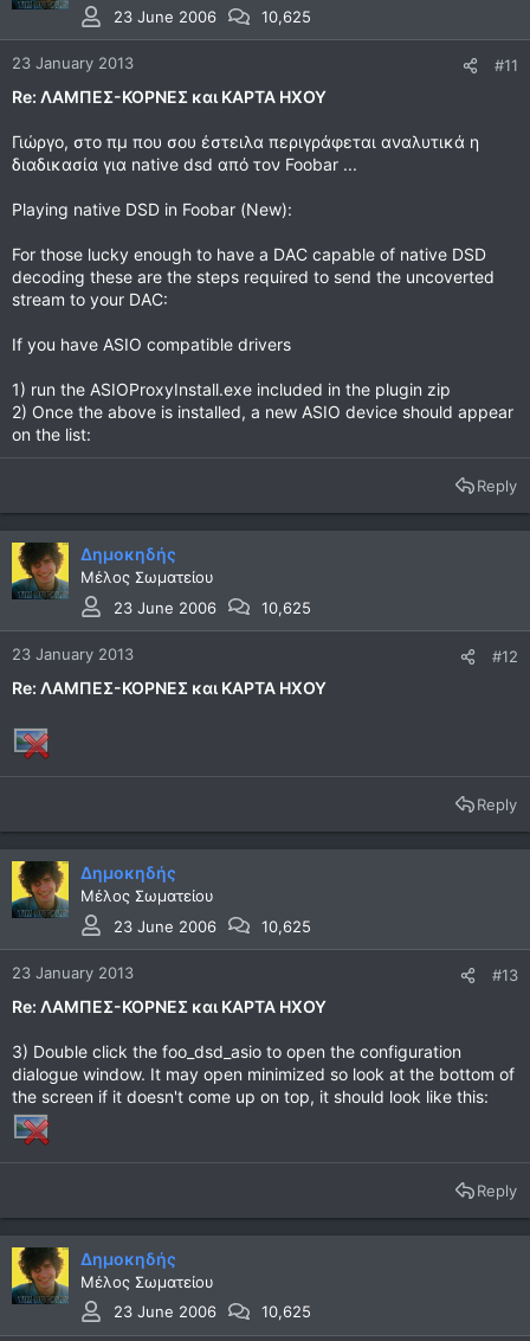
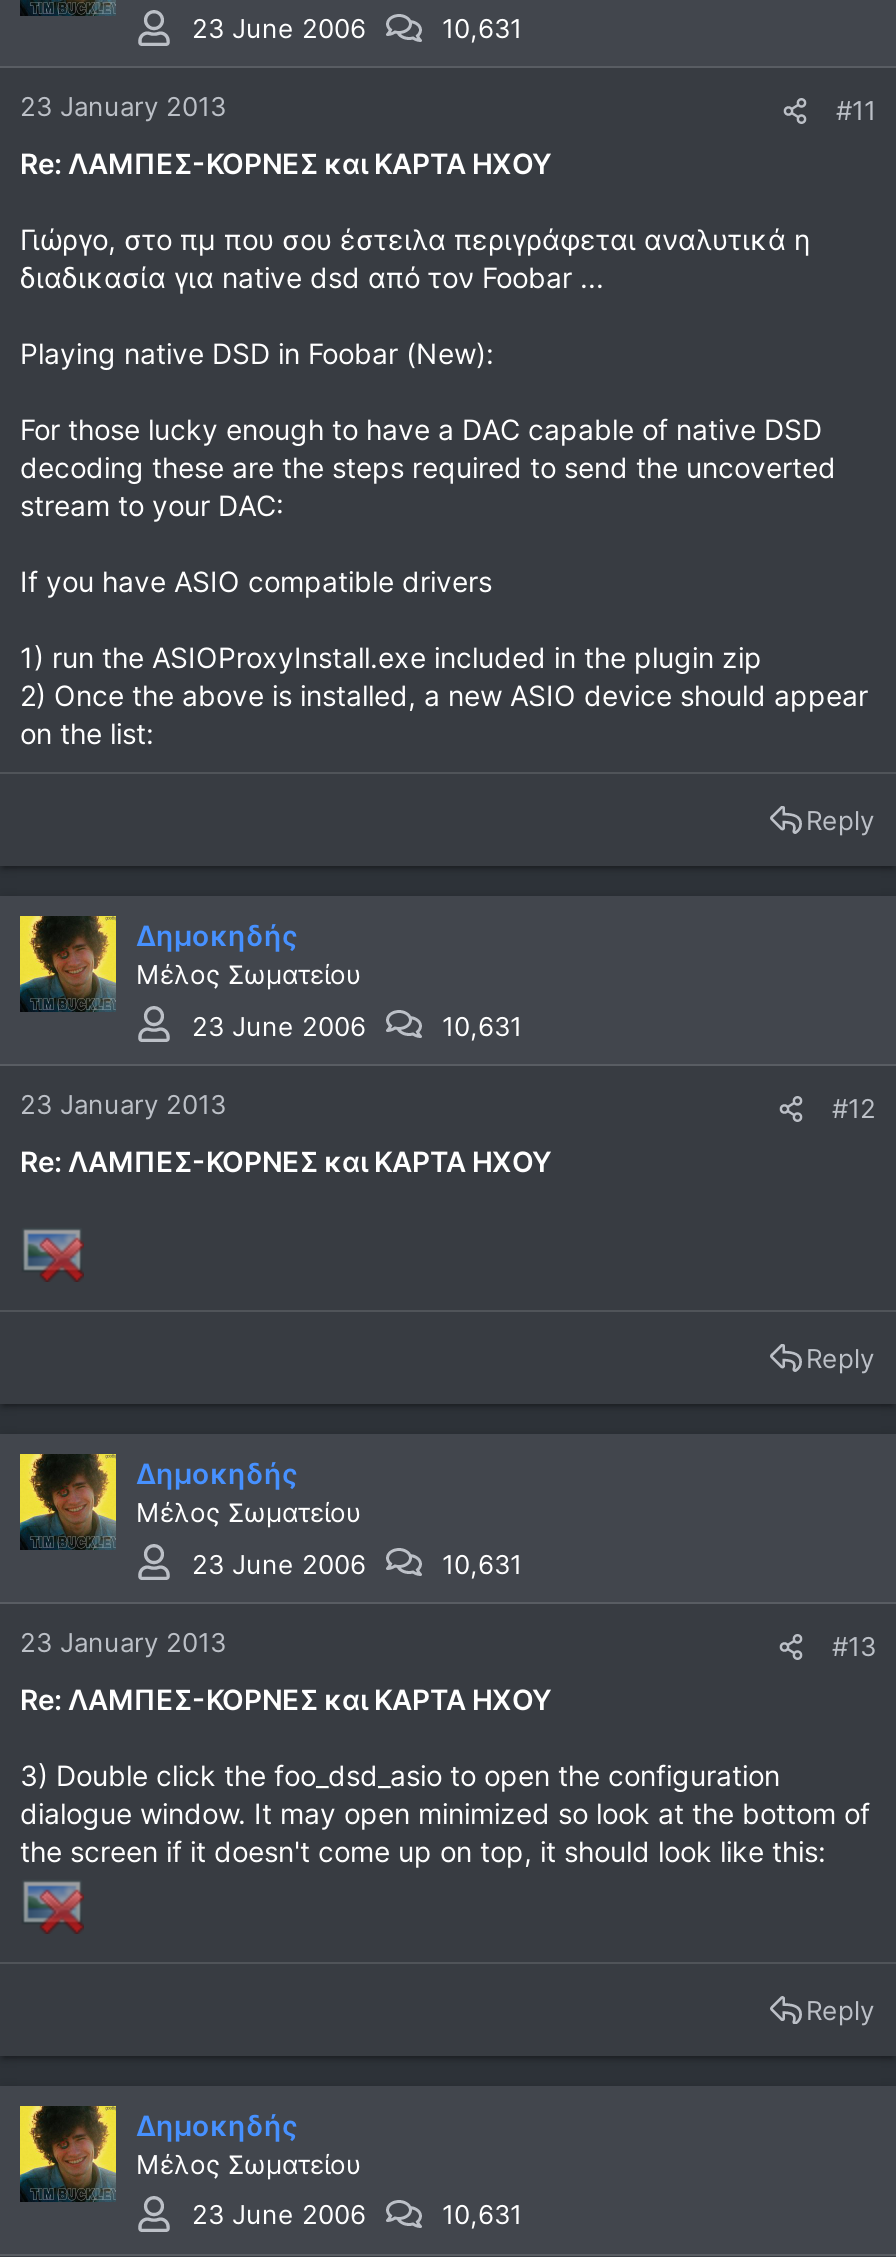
[261,7,311,26] 10,625 -> [442,12,522,44] 10,631
[261,598,311,617] 10,625 -> [442,1010,522,1042] 10,631
[261,916,311,935] 10,625 -> [442,1547,522,1579] 10,631
[261,1302,311,1321] 10,625 -> [442,2198,522,2230] 10,631

